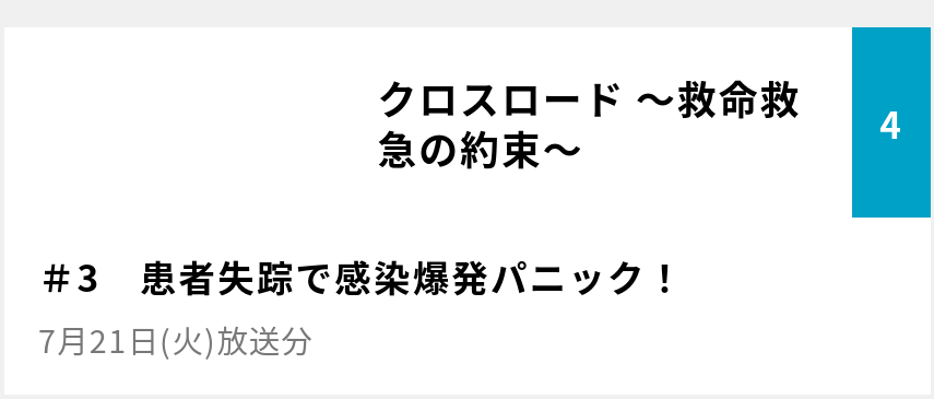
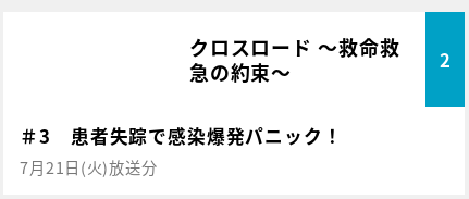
[378,68,903,149] クロスロード ～救命救 4 -> [189,32,451,72] クロスロード ～救命救 2

